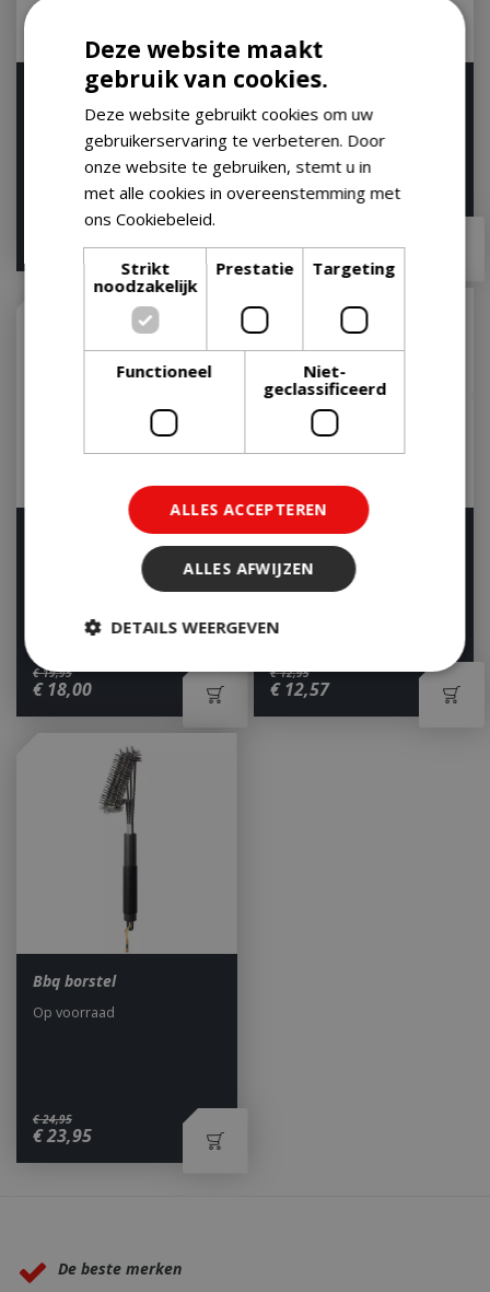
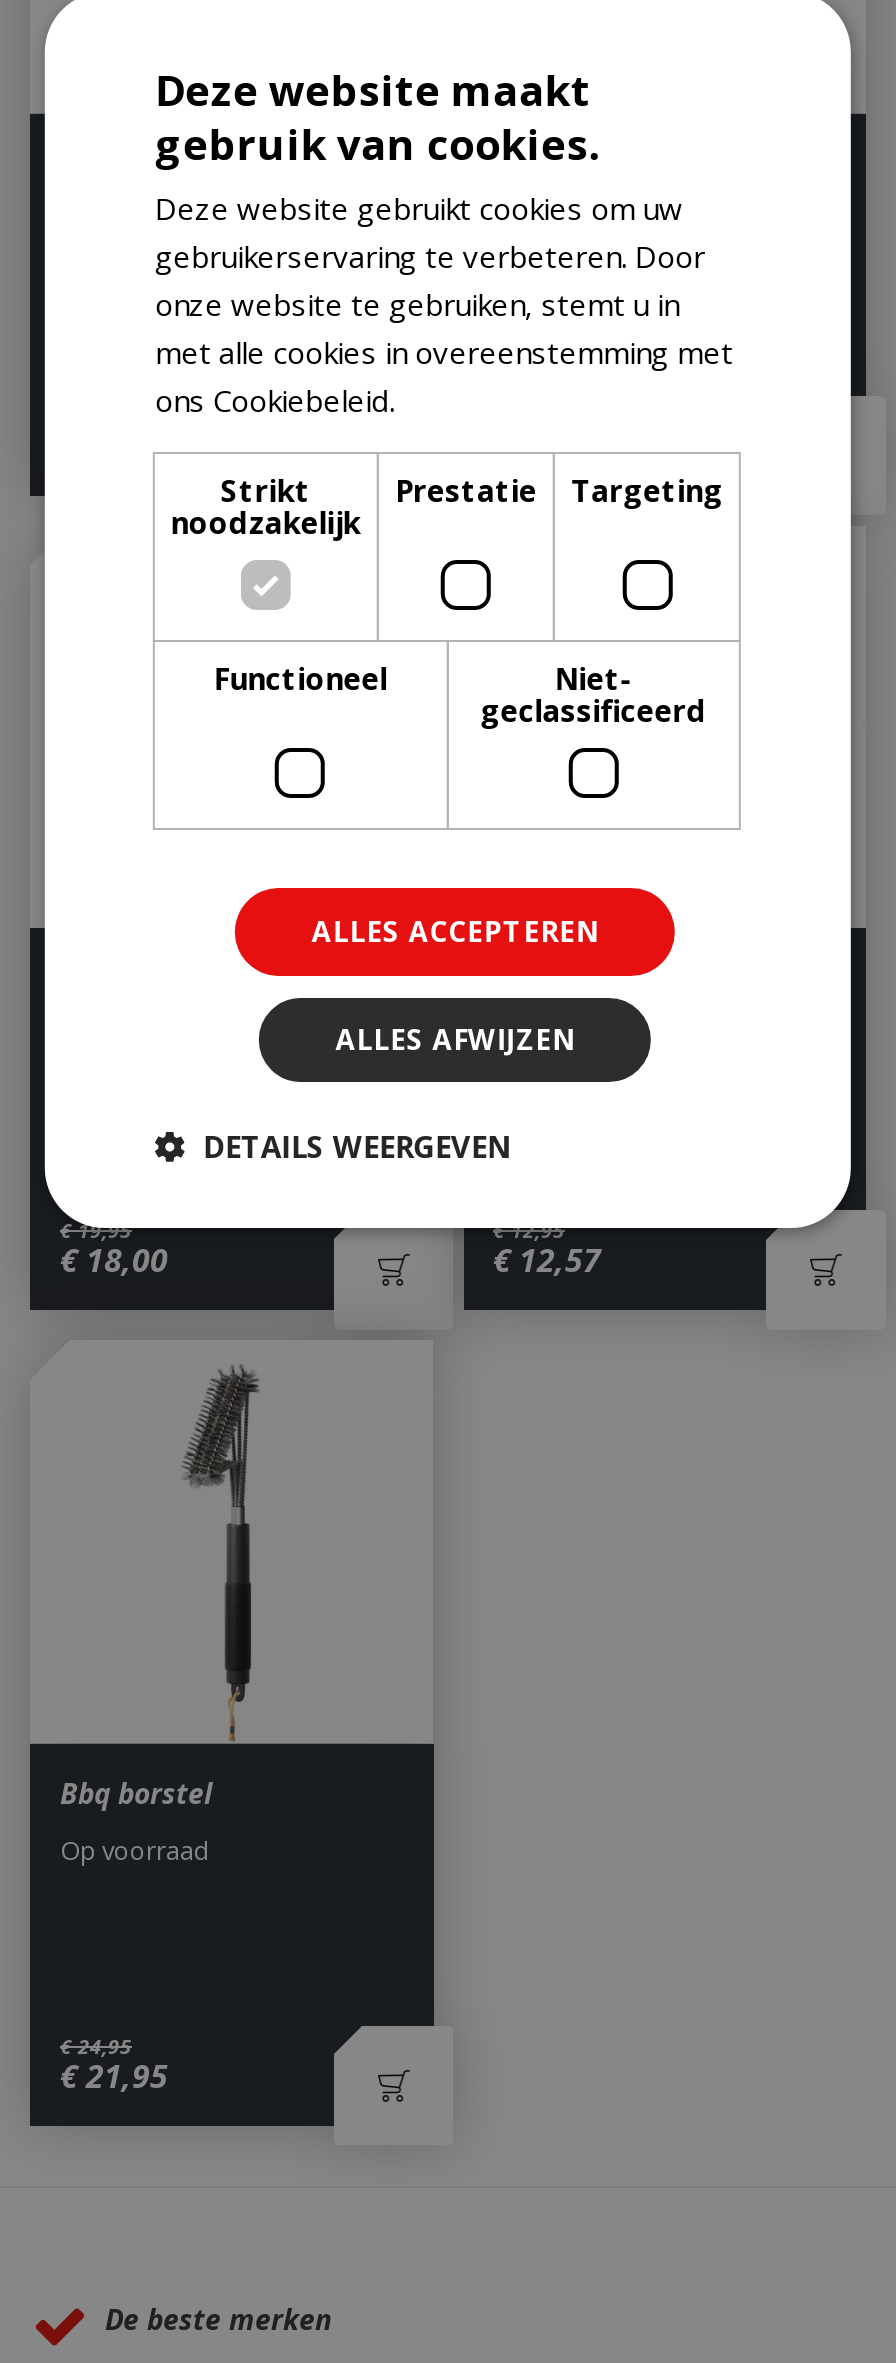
[33,1123,92,1147] € 23,95 -> [60,2053,168,2097] € 21,95

